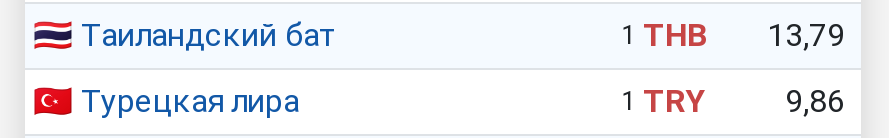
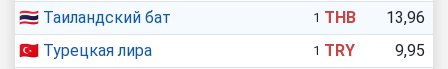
[621,16,845,54] 1 THB 13,79 -> [313,8,425,27] 1 THB 13,96
[785,82,845,120] 9,86 -> [395,41,425,60] 9,95

